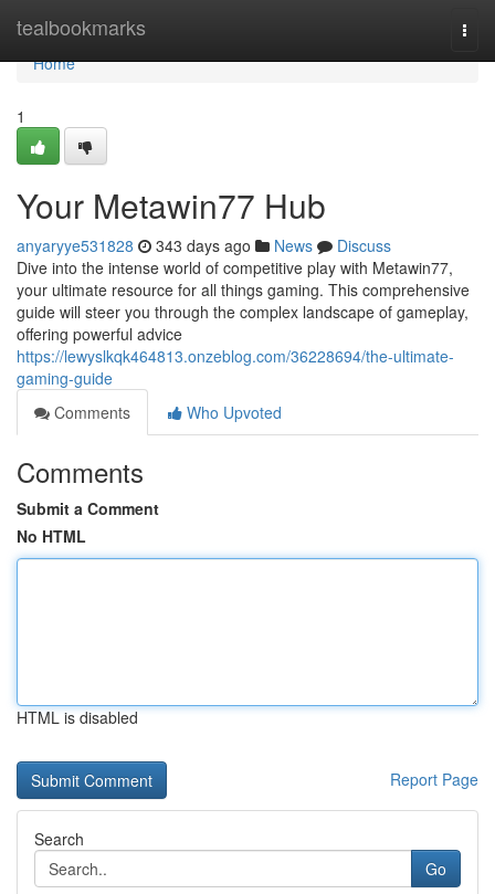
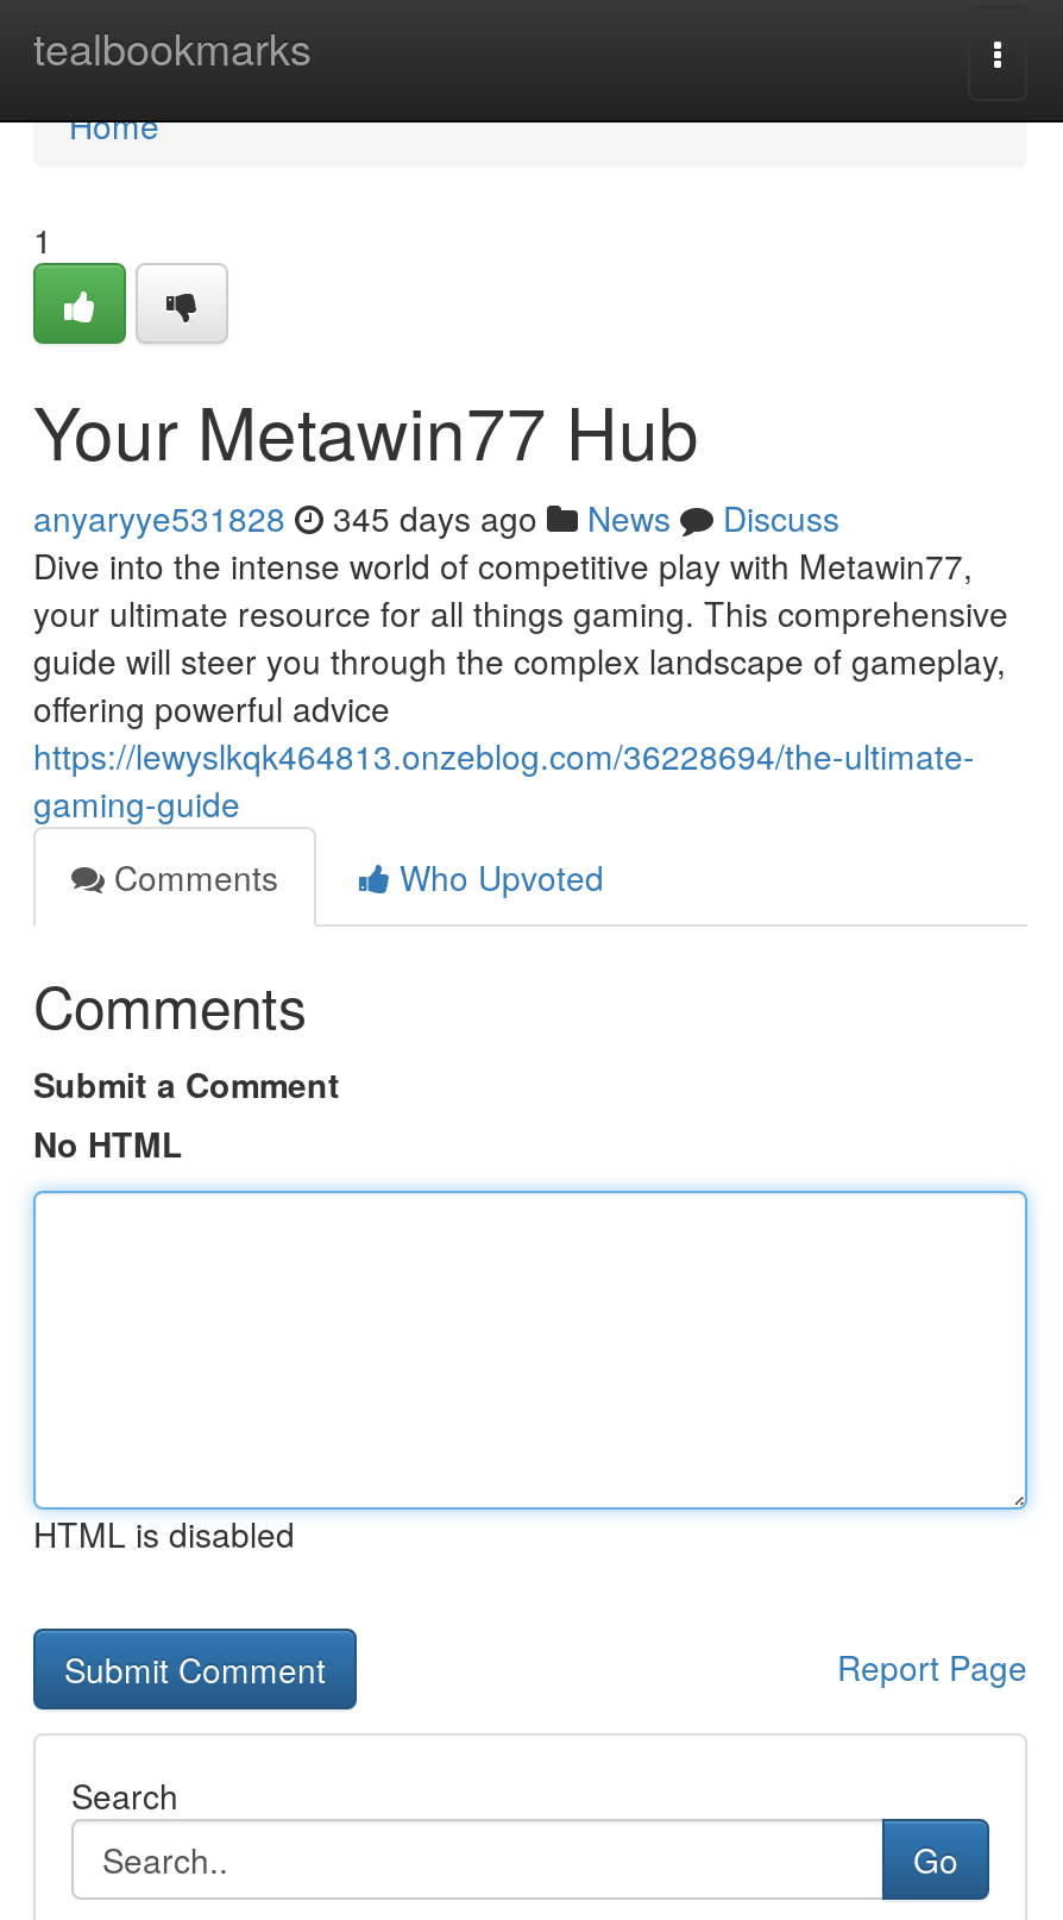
[17,234,391,256] anyaryye531828 343 days ago News Discuss -> [33,494,839,541] anyaryye531828 345 days ago News Discuss

